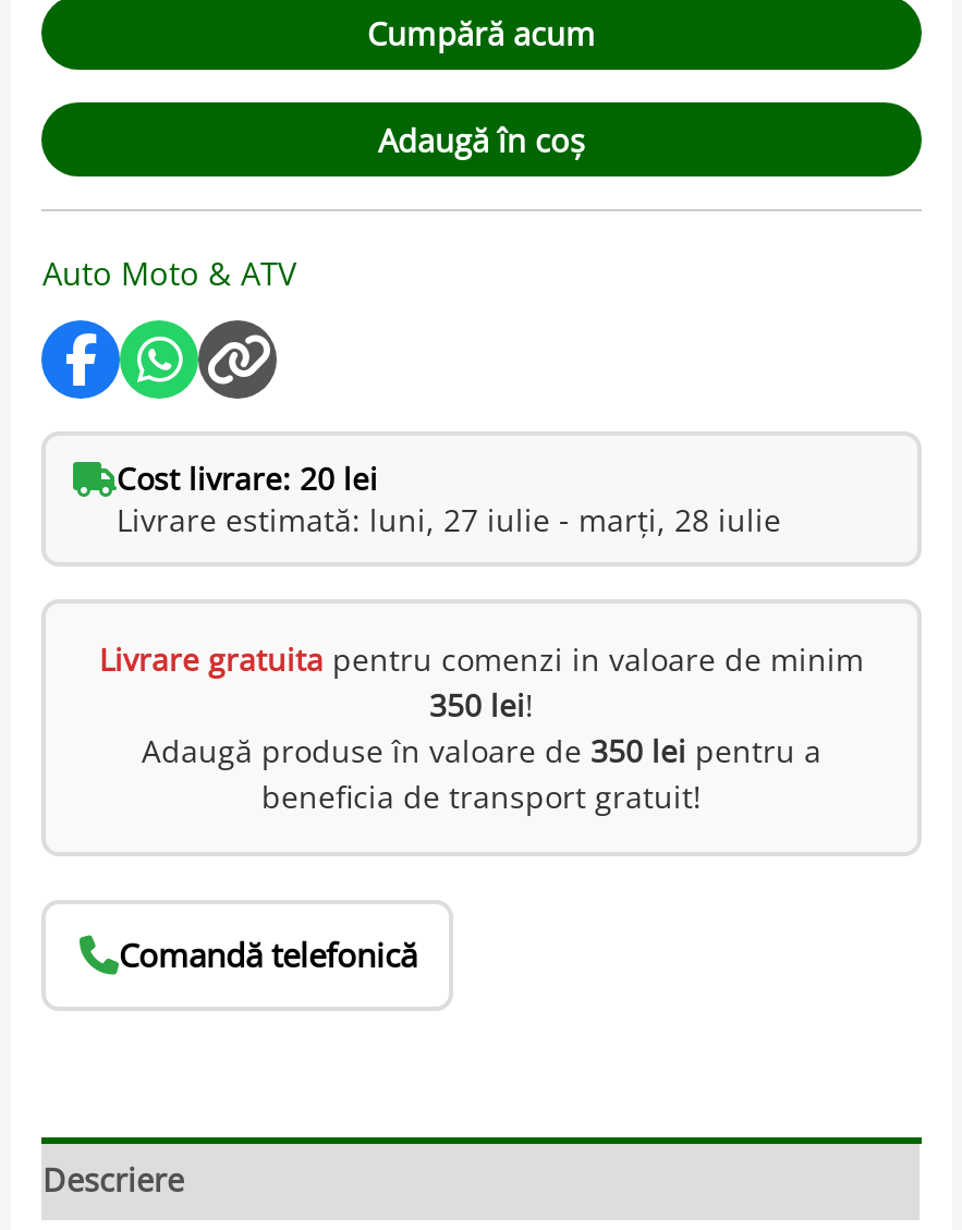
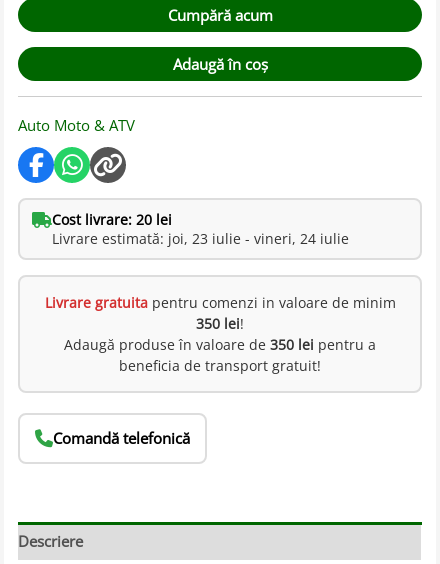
[117,499,781,540] Livrare estimată: luni, 27 iulie - marți, 28 iulie -> [52,229,349,248] Livrare estimată: joi, 23 iulie - vineri, 24 iulie

